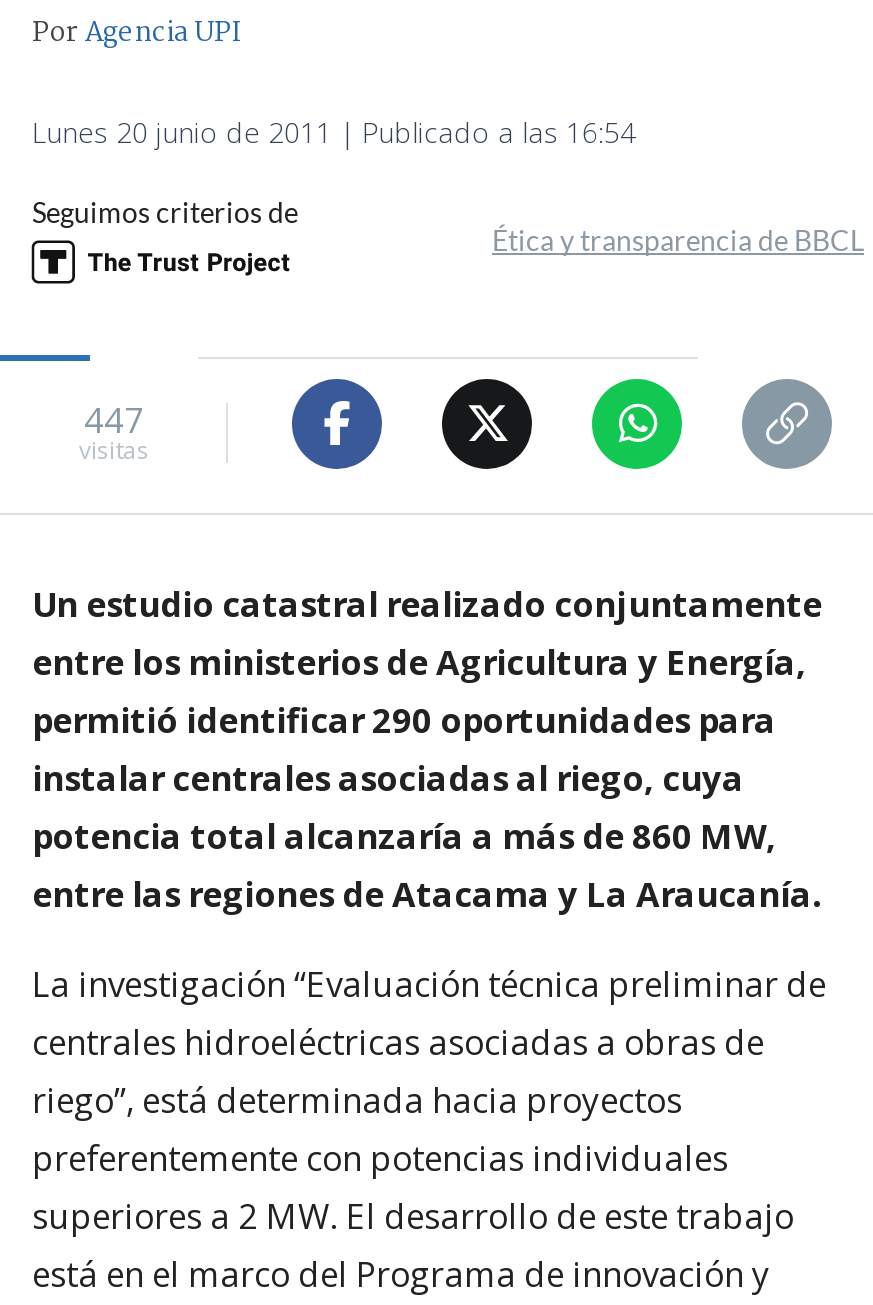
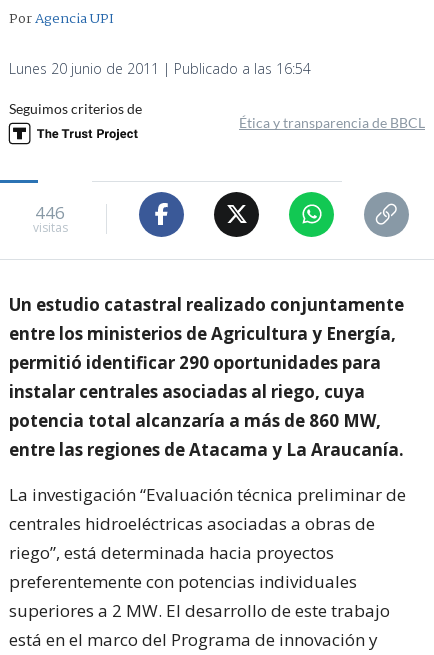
[84,398,144,444] 447 -> [35,201,65,224] 446

